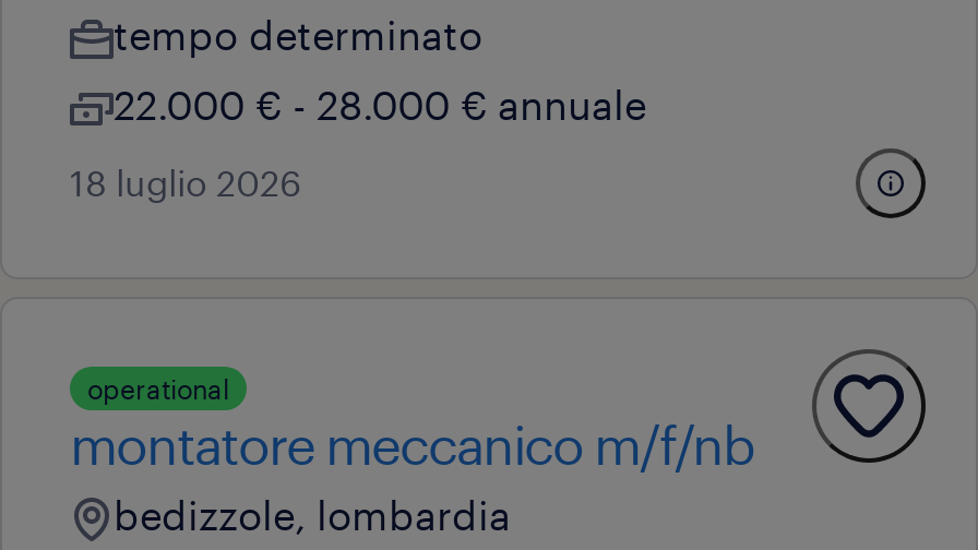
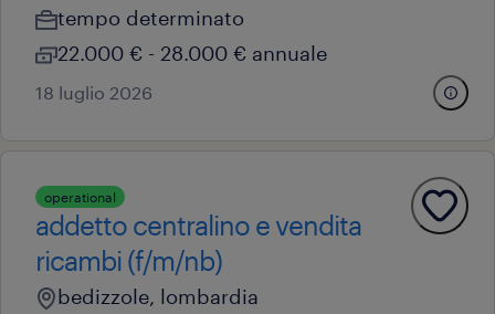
[70,412,753,476] montatore meccanico m/f/nb -> [35,209,361,276] addetto centralino e vendita | ricambi (f/m/nb)

